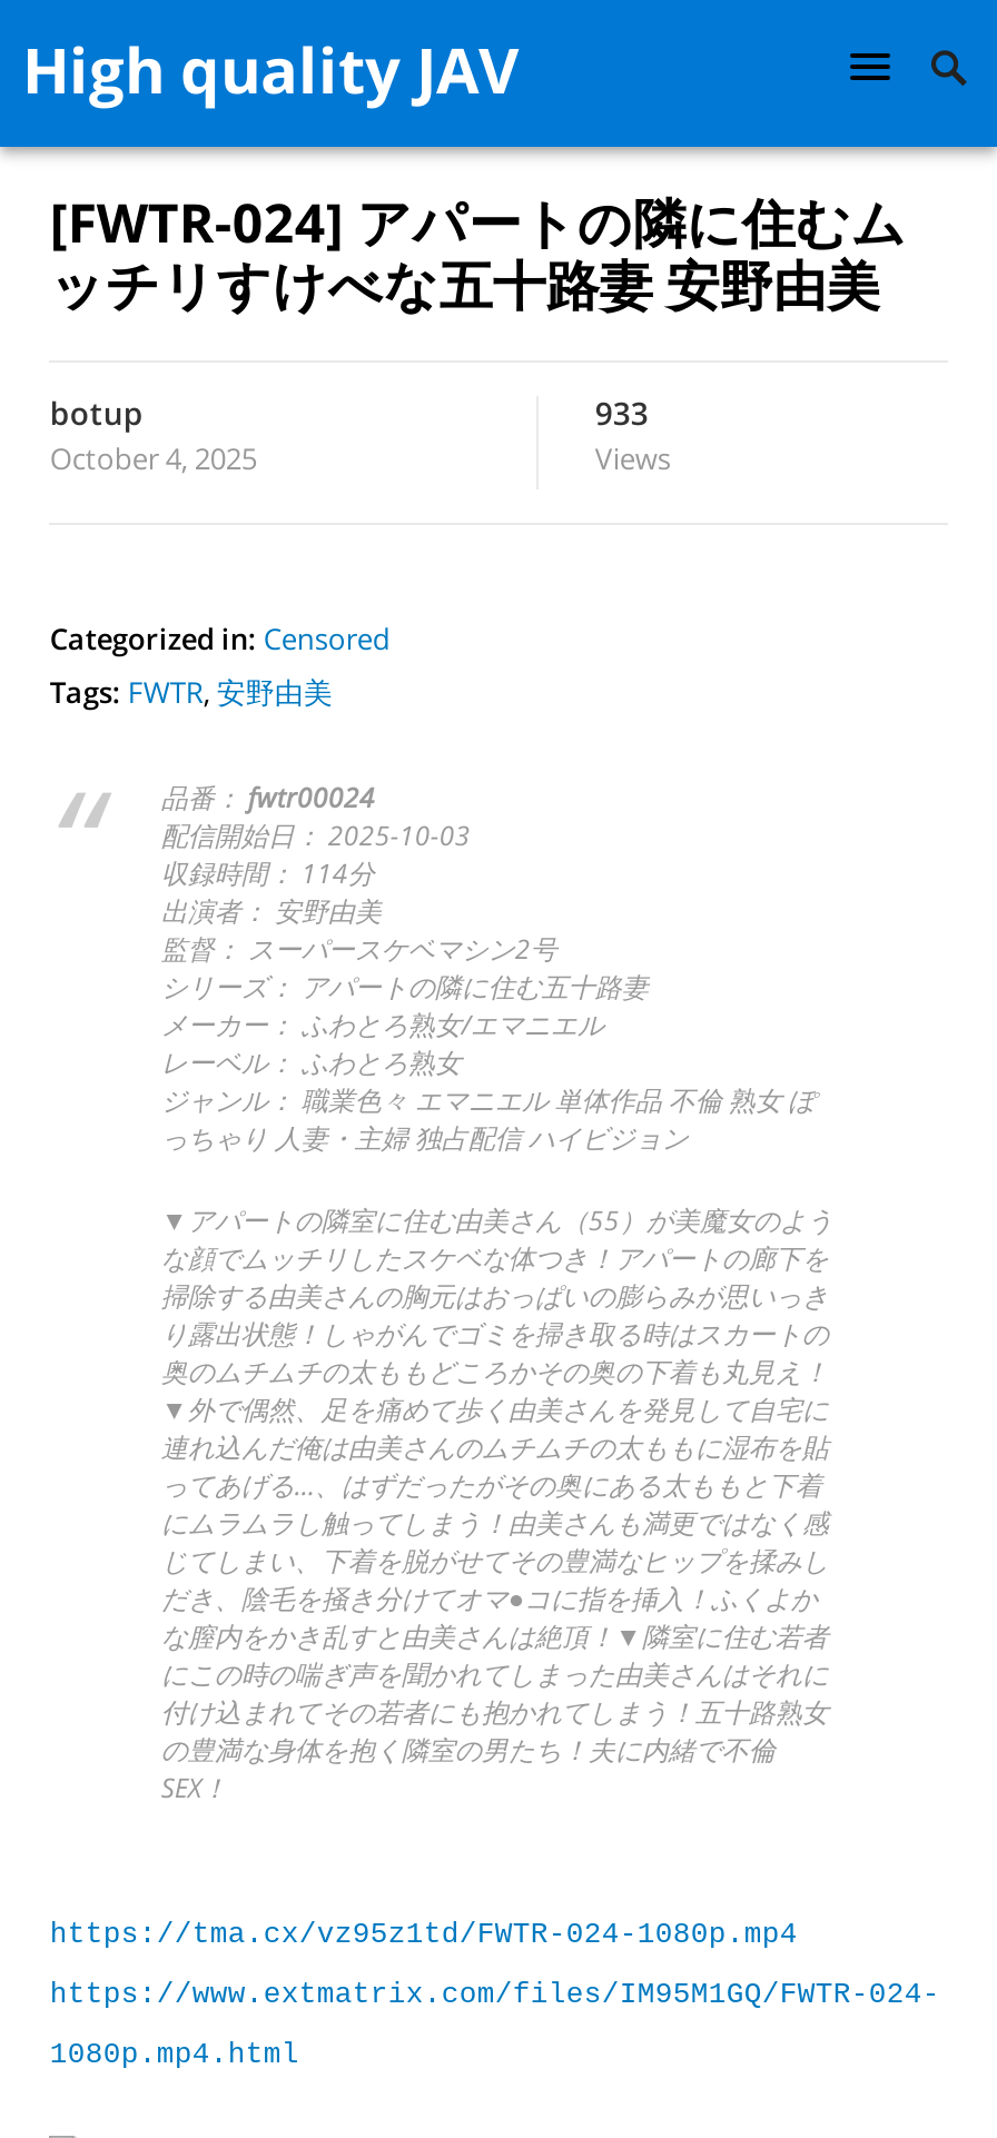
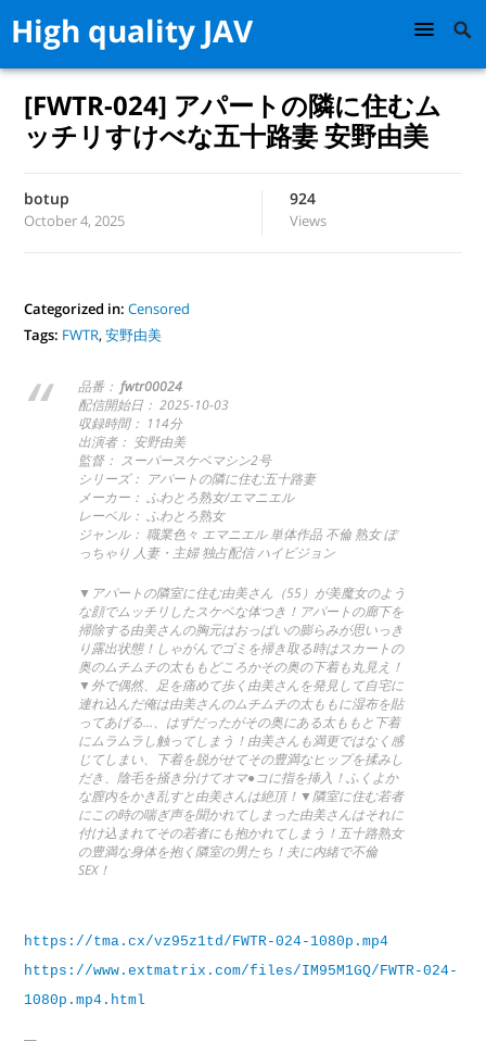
[595,392,648,434] 933 -> [290,188,316,209] 924

